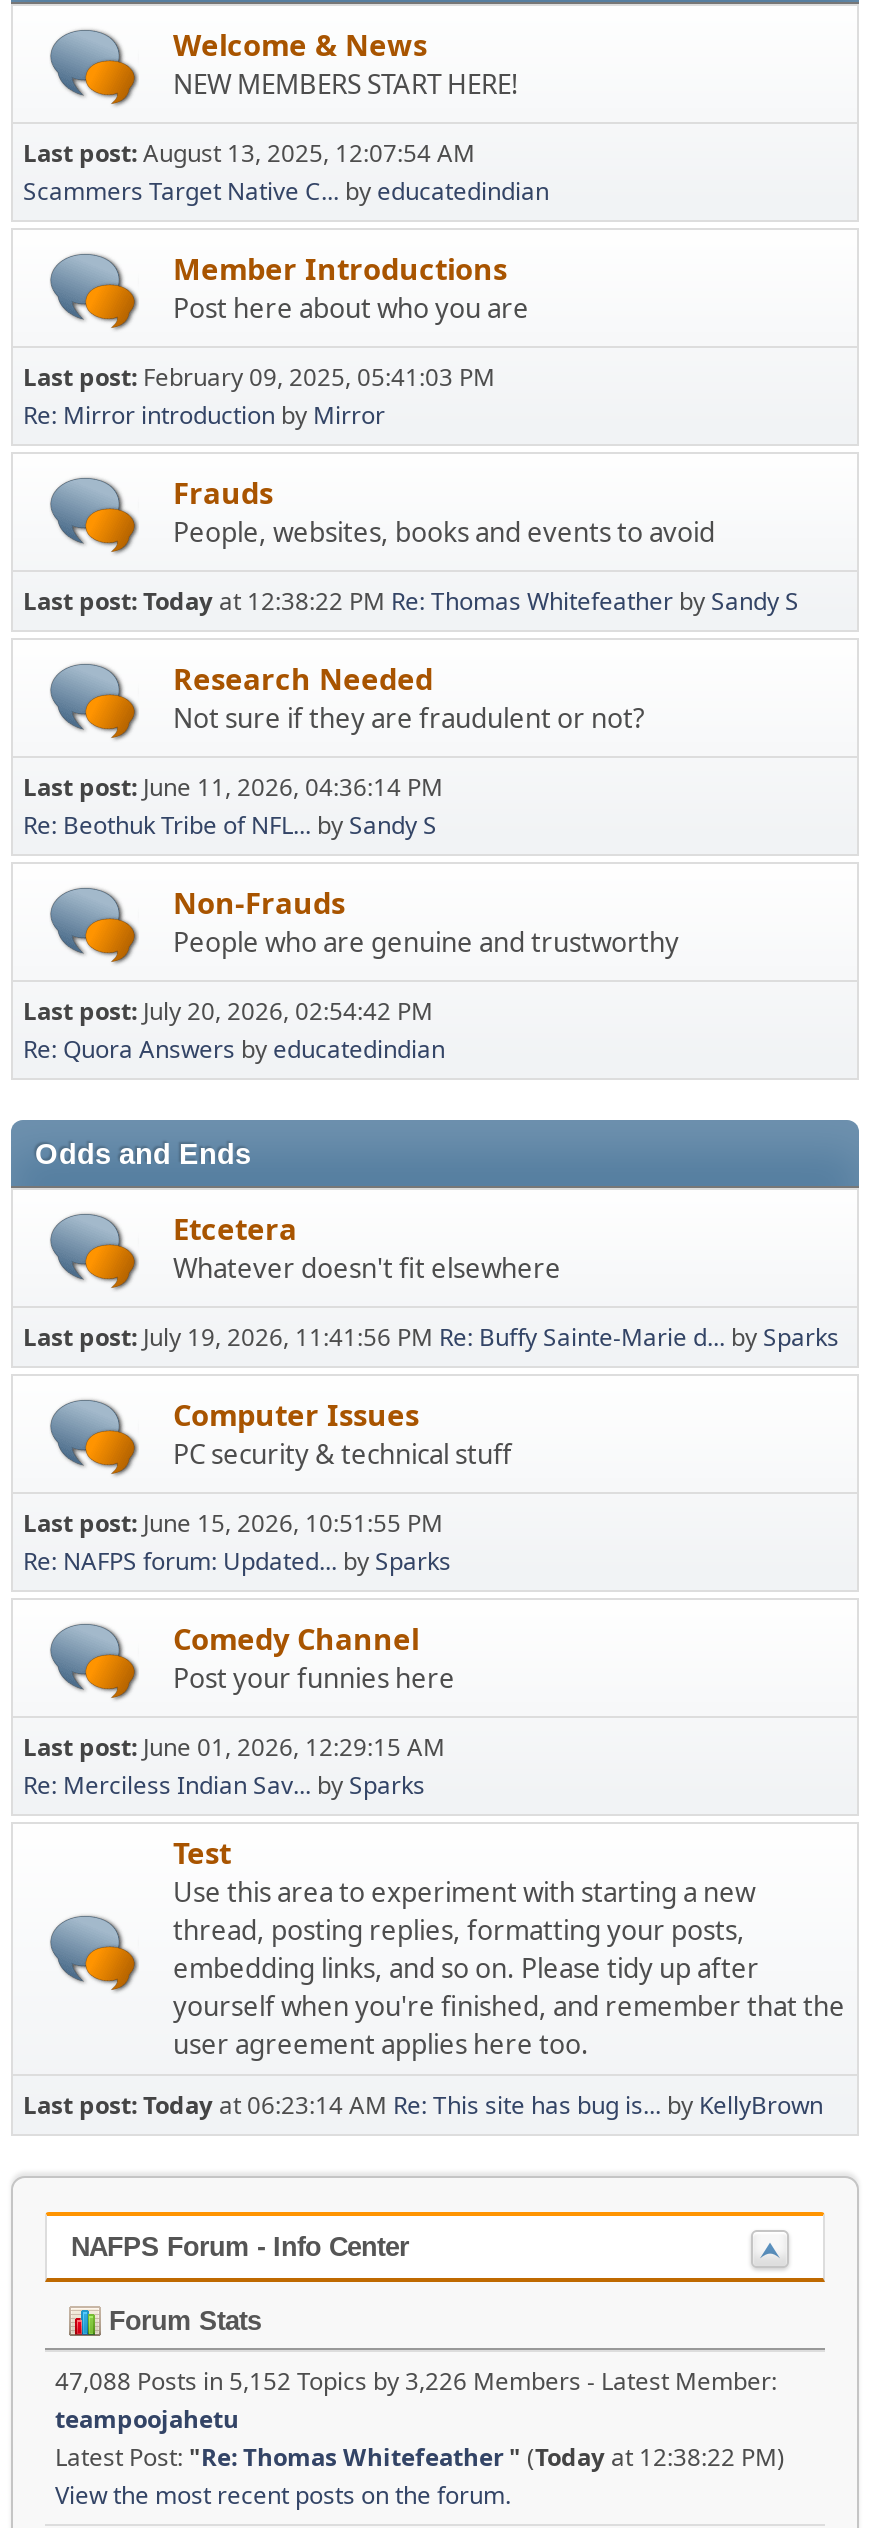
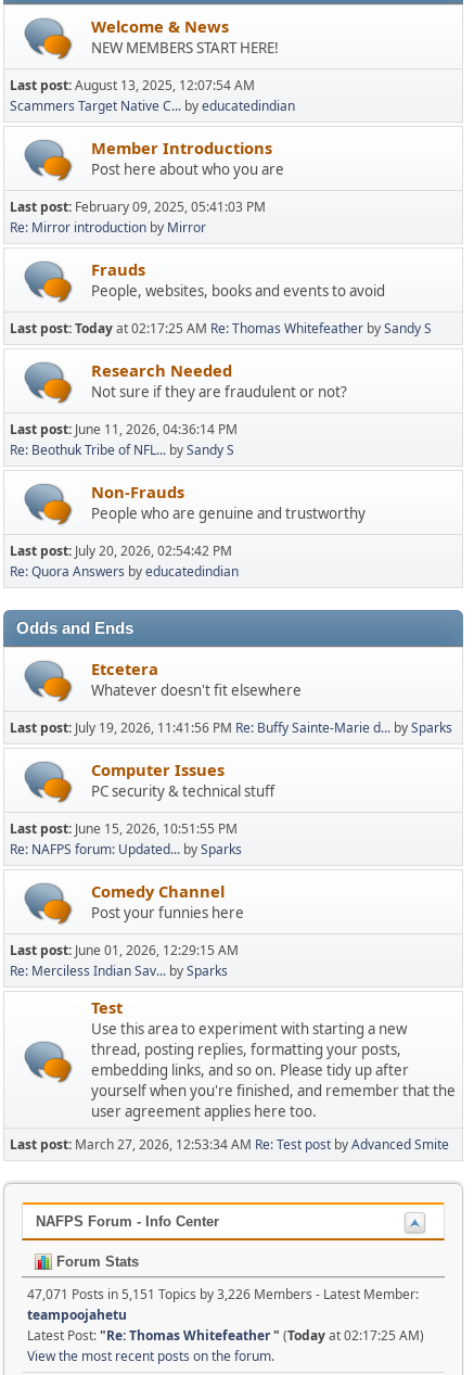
[23,584,799,618] Last post: Today at 12:38:22 PM Re: Thomas Whitefeather by Sandy S -> [10,319,432,338] Last post: Today at 02:17:25 AM Re: Thomas Whitefeather by Sandy S
[23,2088,823,2122] Last post: Today at 06:23:14 AM Re: This site has bug is... by KellyBrown -> [10,1135,449,1154] Last post: March 27, 2026, 12:53:34 AM Re: Test post by Advanced Smite
[55,2364,777,2398] 47,088 Posts in 5,152 Topics by 3,226 Members - Latest Member: -> [27,1285,419,1303] 47,071 Posts in 5,151 Topics by 3,226 Members - Latest Member:
[55,2440,785,2474] Latest Post: "Re: Thomas Whitefeather " (Today at 12:38:22 PM) -> [27,1326,424,1345] Latest Post: "Re: Thomas Whitefeather " (Today at 02:17:25 AM)

